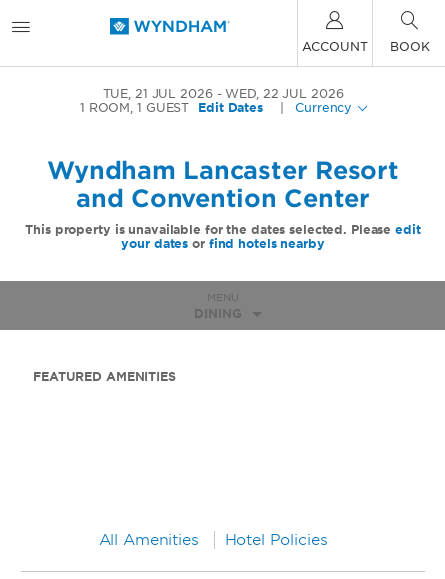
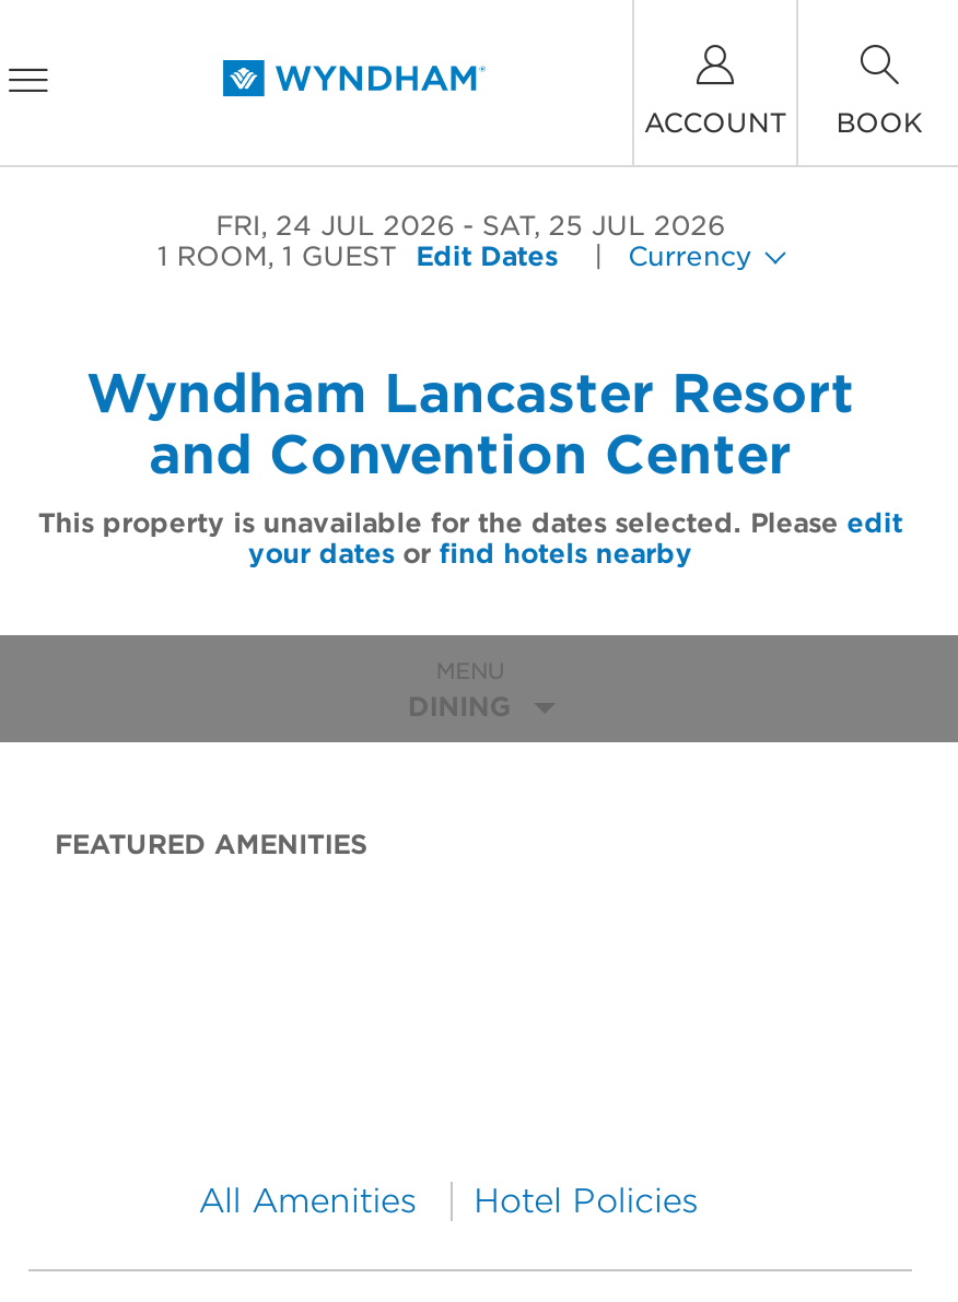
[103,86,213,101] TUE, 21 JUL 2026 -> [216,209,454,242] FRI, 24 JUL 2026
[225,86,343,101] WED, 22 JUL 2026 -> [482,209,725,242] SAT, 25 JUL 2026

